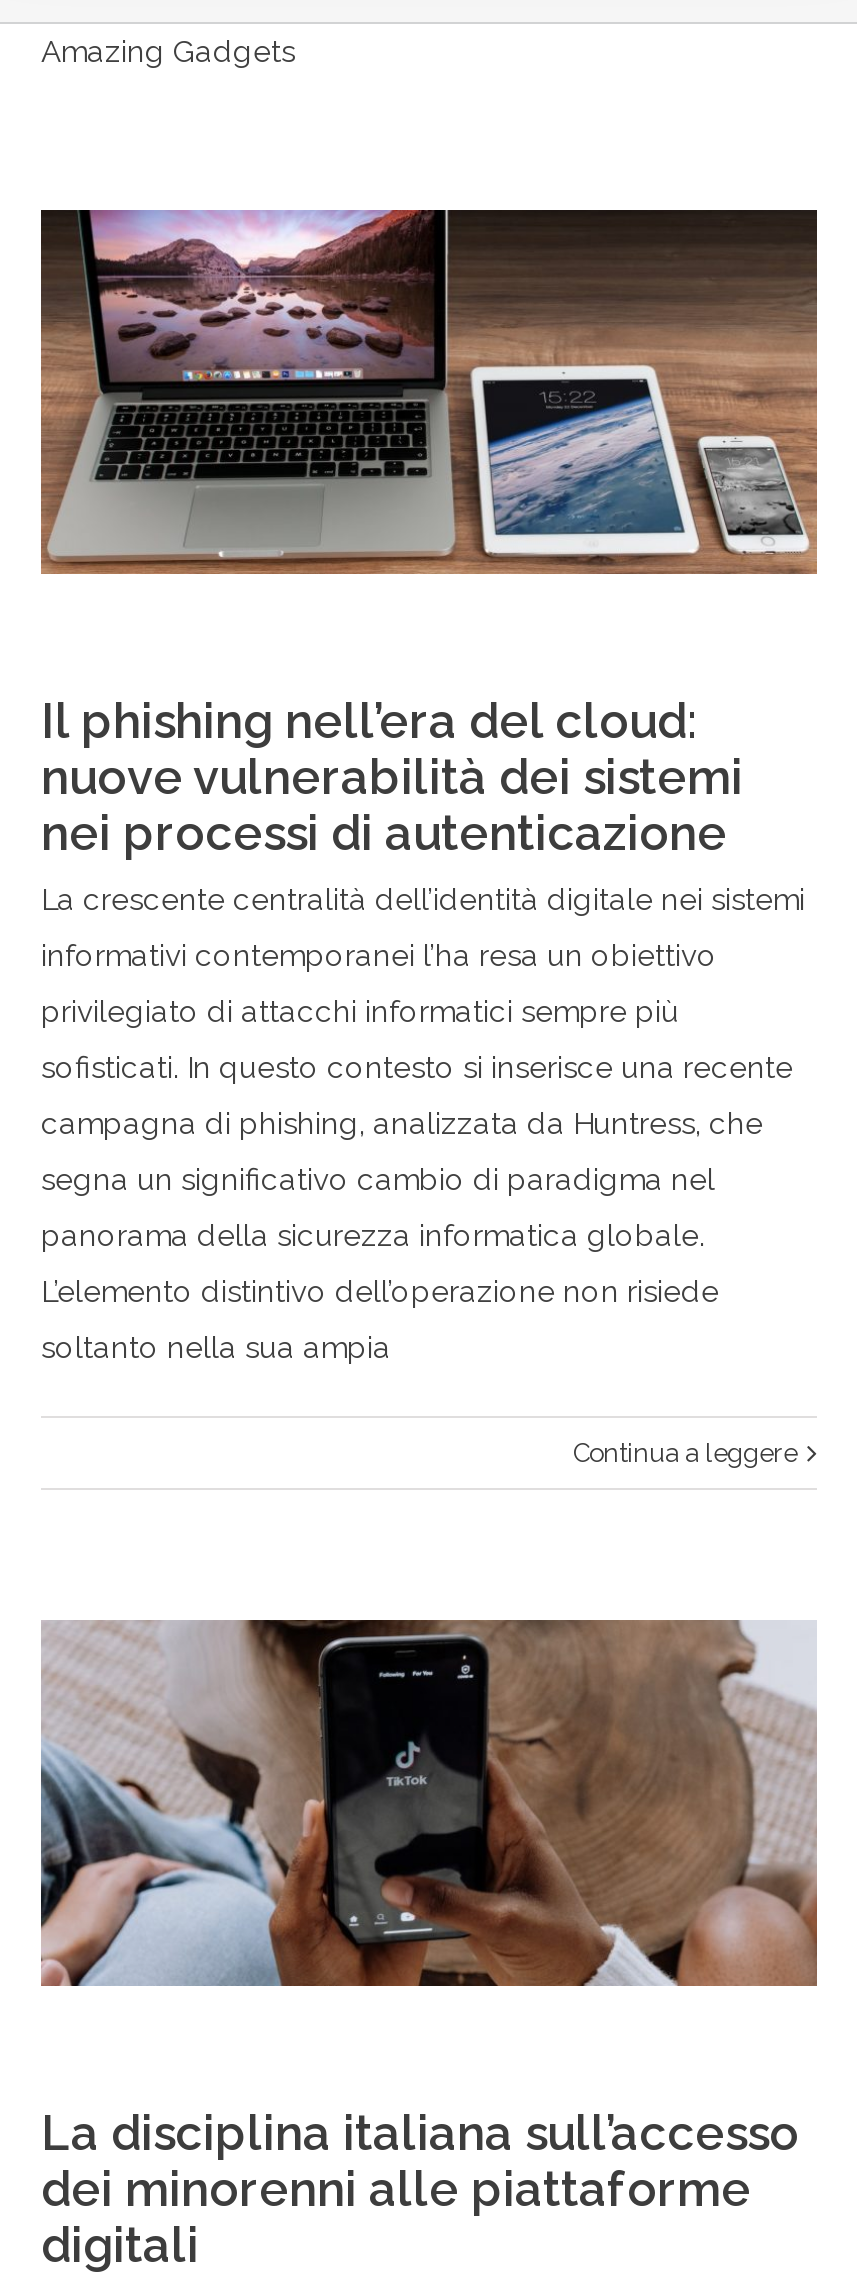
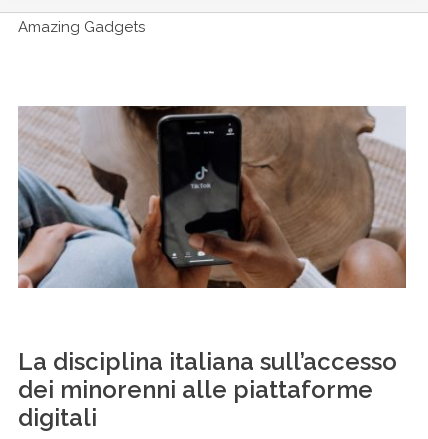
[39,208,819,576] [image] -> none
[41,695,805,1469] Il phishing nell’era del cloud: | nuove vulnerabilità dei sistemi | nei processi di autenticazione | La crescente centralità dell’identità digitale nei sistemi | informativi contemporanei l’ha resa un obiettivo | privilegiato di attacchi informatici sempre più | sofisticati. In questo contesto si inserisce una recente | campagna di phishing, analizzata da Huntress, che | segna un significativo cambio di paradigma nel | panorama della sicurezza informatica globale. | L’elemento distintivo dell’operazione non risiede | soltanto nella sua ampia | Continua a leggere -> none

